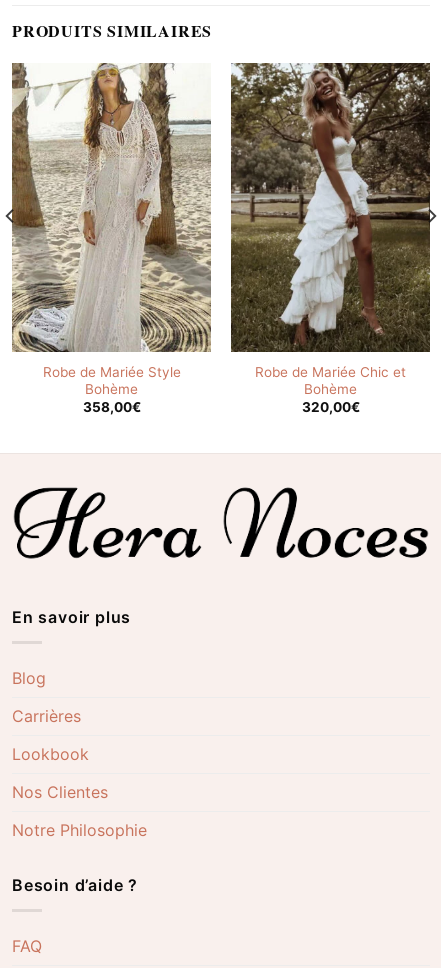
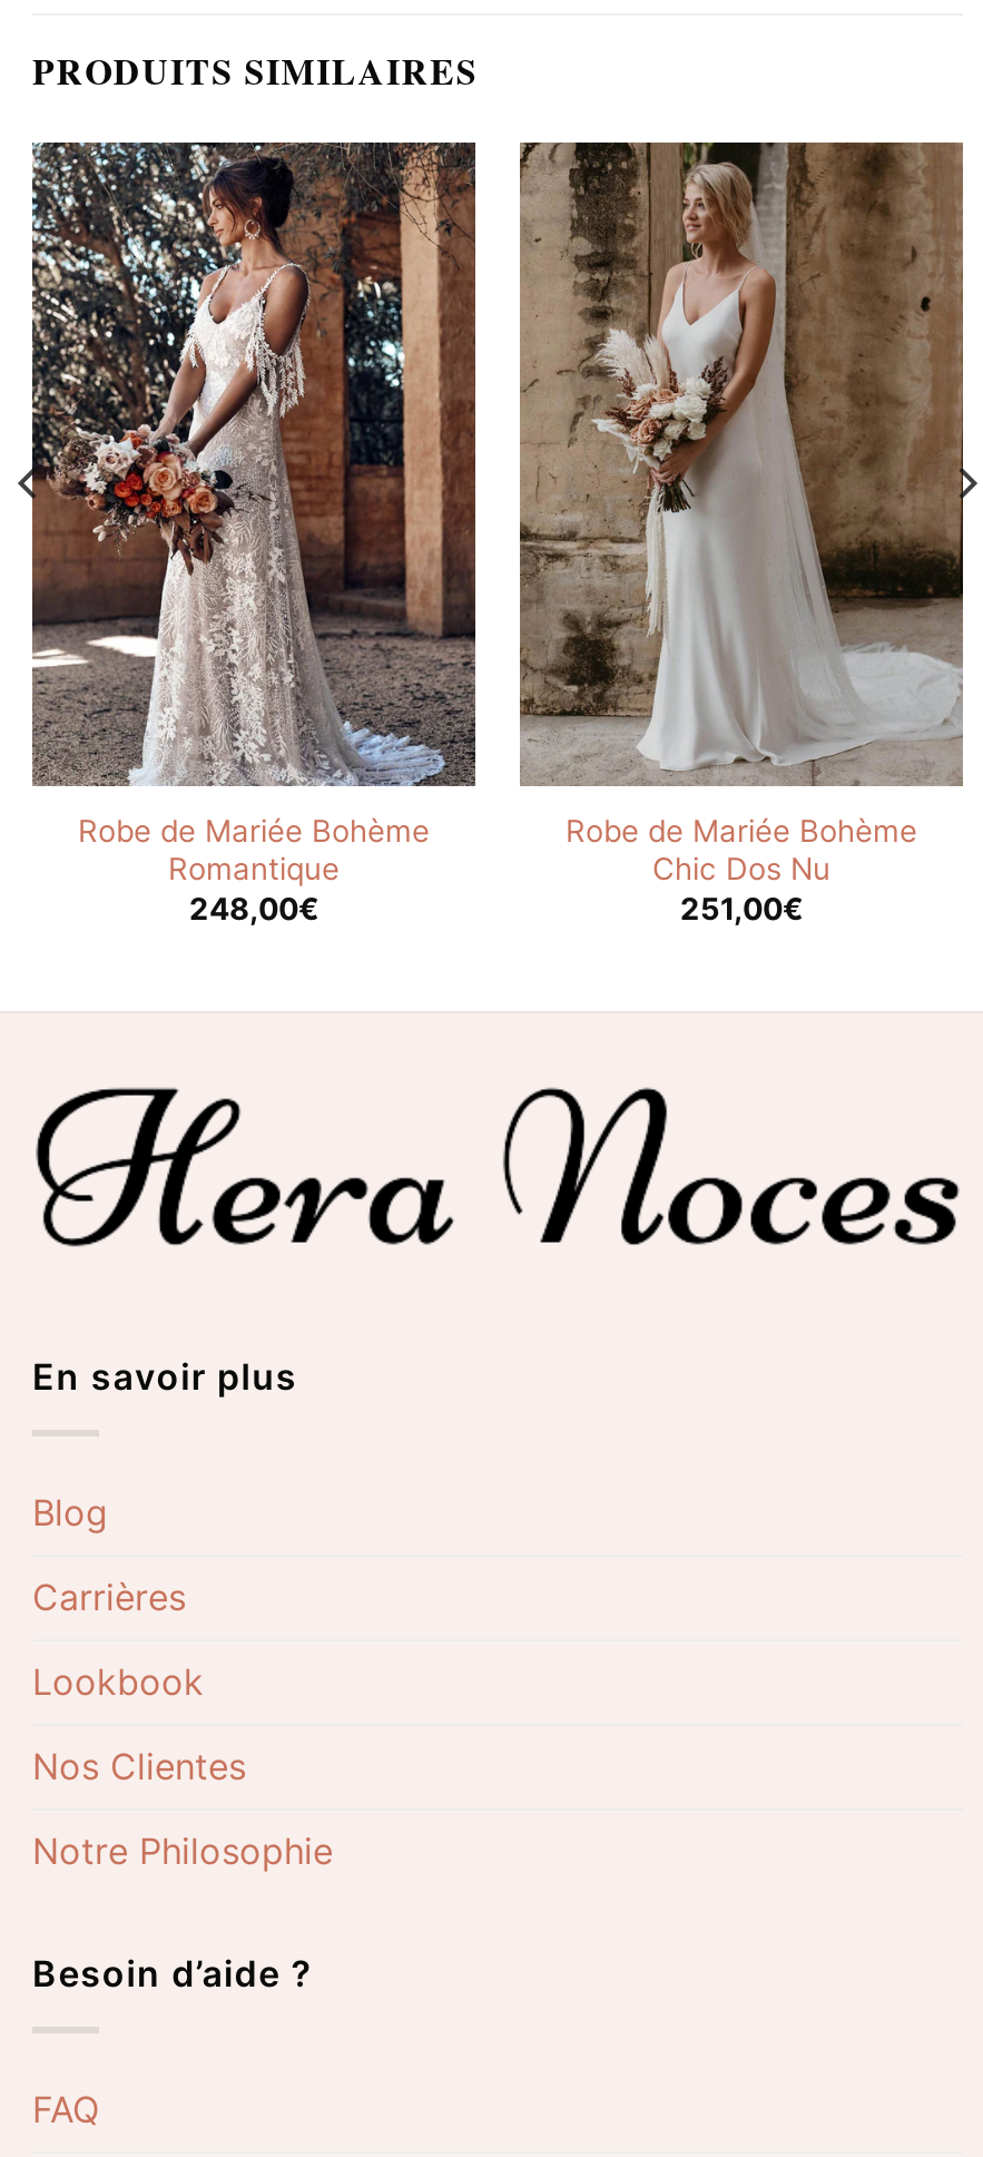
[11,63,211,415] [image] | Robe de Mariée Style | Bohème | 358,00€ -> [30,140,478,927] [image] | Robe de Mariée Bohème | Romantique | 248,00€
[231,62,431,415] [image] | Robe de Mariée Chic et | Bohème | 320,00€ -> [518,140,965,927] [image] | Robe de Mariée Bohème | Chic Dos Nu | 251,00€

